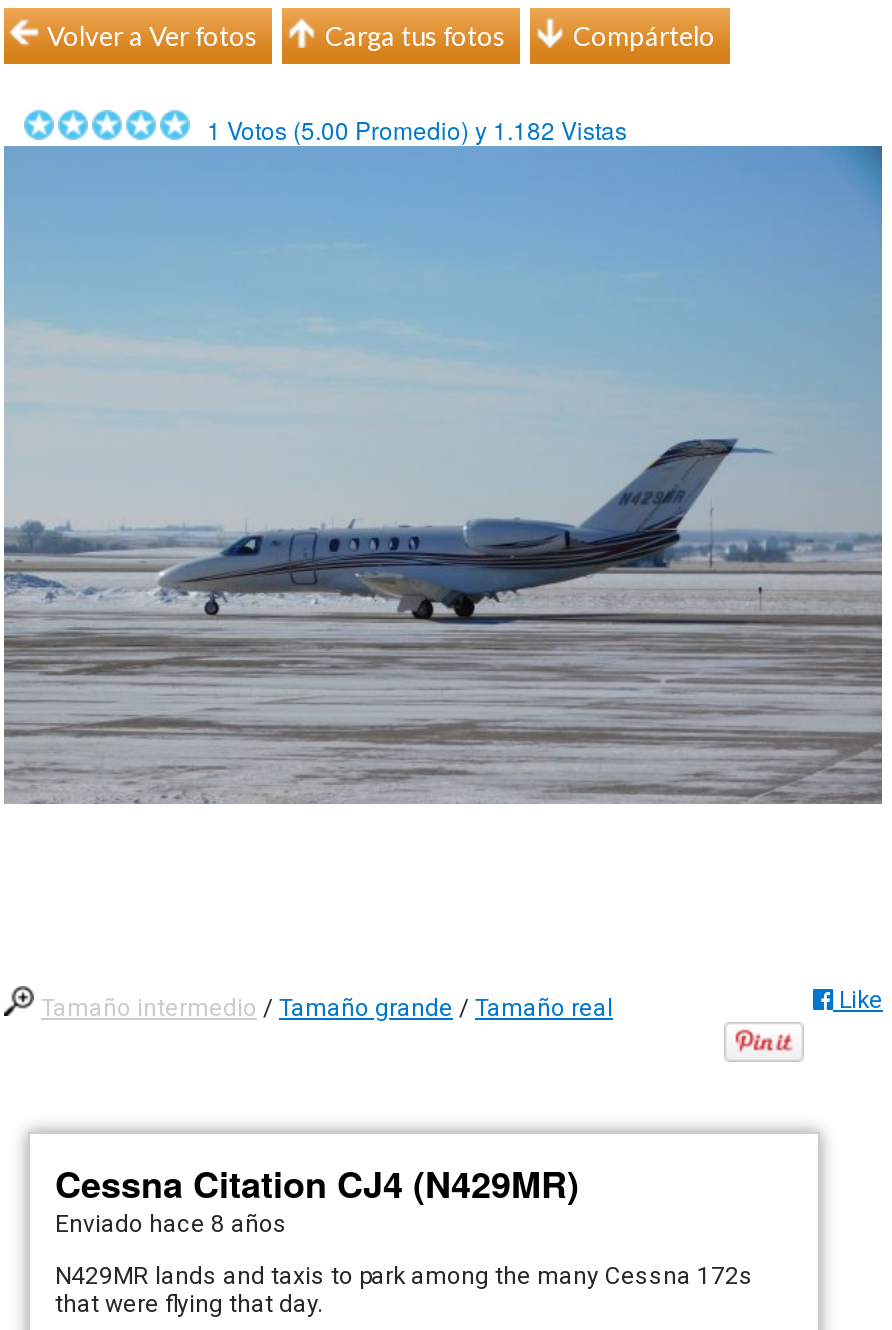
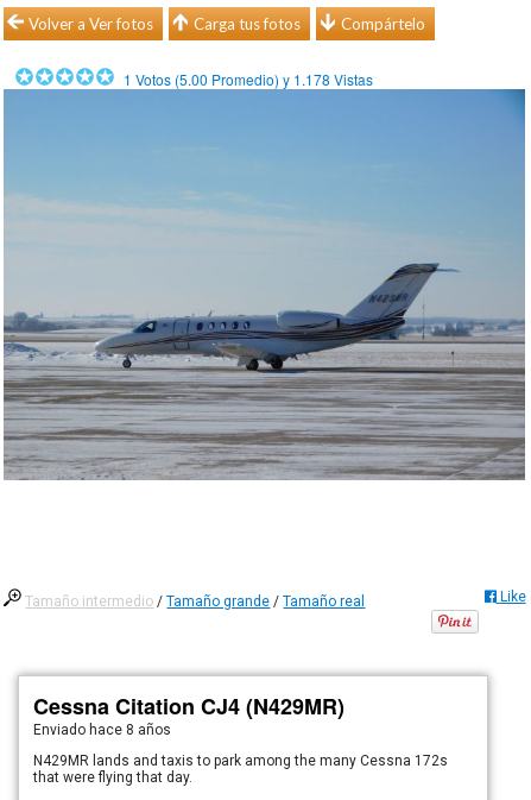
[207,112,639,146] 1 Votos (5.00 Promedio) y 1.182 Vistas -> [124,69,381,89] 1 Votos (5.00 Promedio) y 1.178 Vistas

